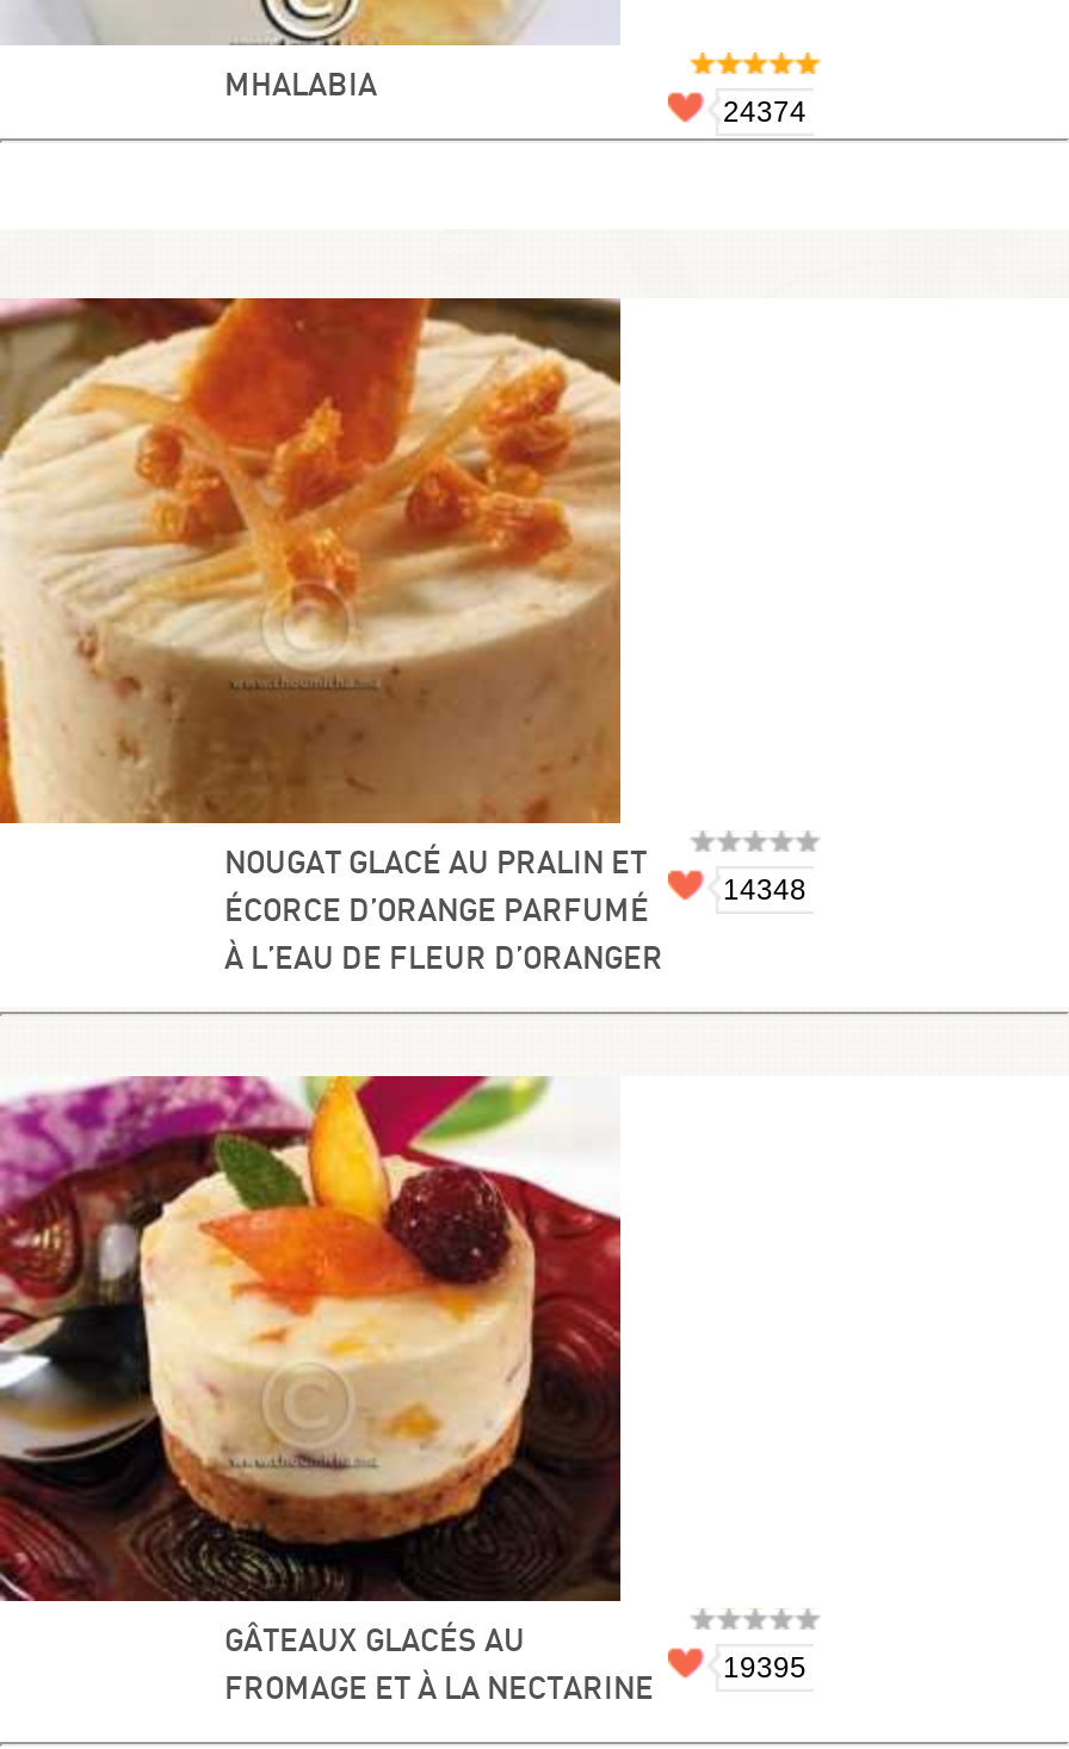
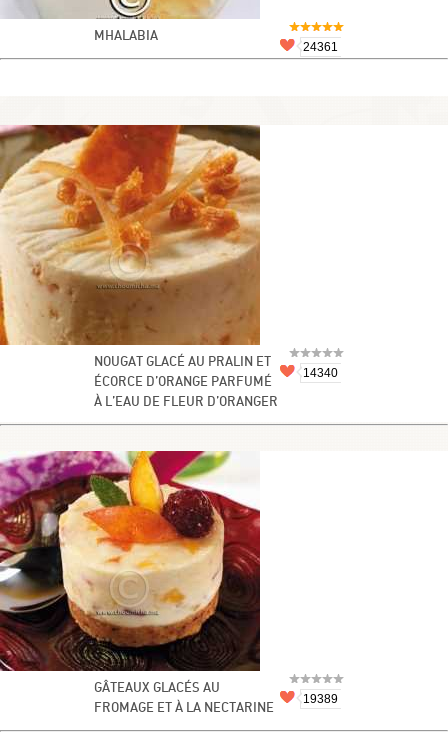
[723,95,807,129] 24374 -> [303,40,338,54] 24361
[723,873,807,907] 14348 -> [303,366,338,380] 14340
[723,1651,807,1685] 19395 -> [303,692,338,706] 19389

